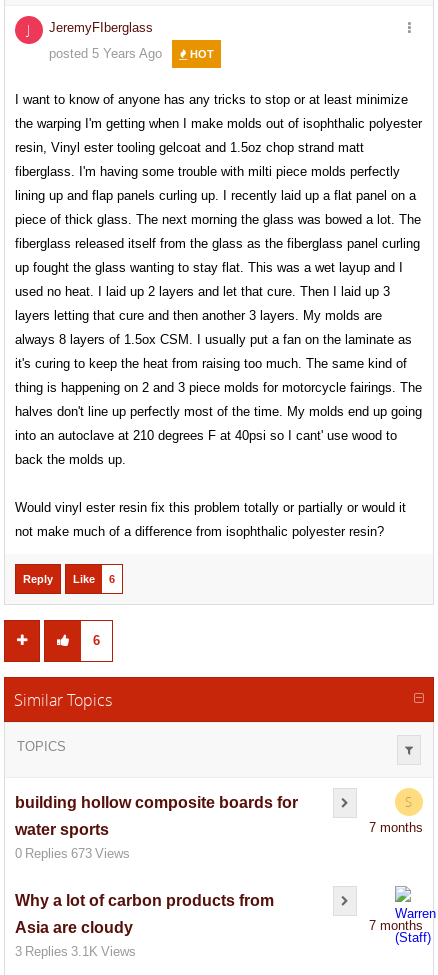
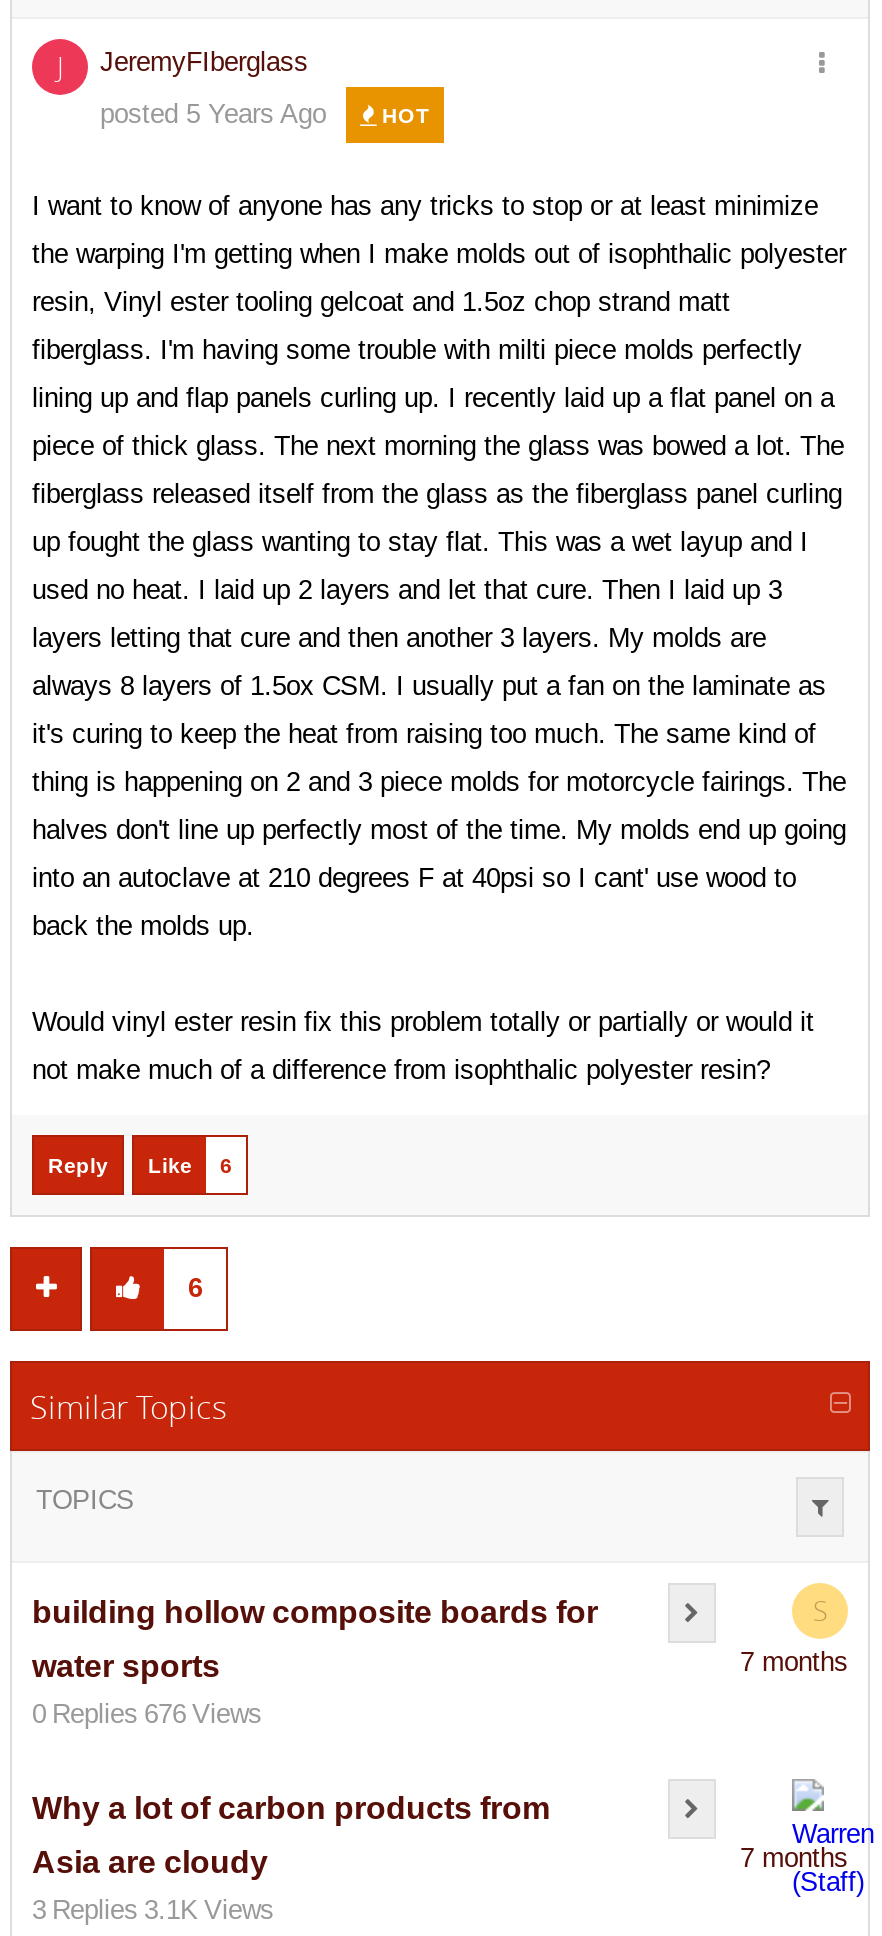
[15,846,130,861] 0 Replies 673 Views -> [32,1699,262,1729] 0 Replies 676 Views

